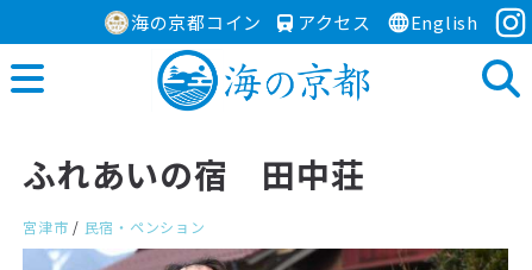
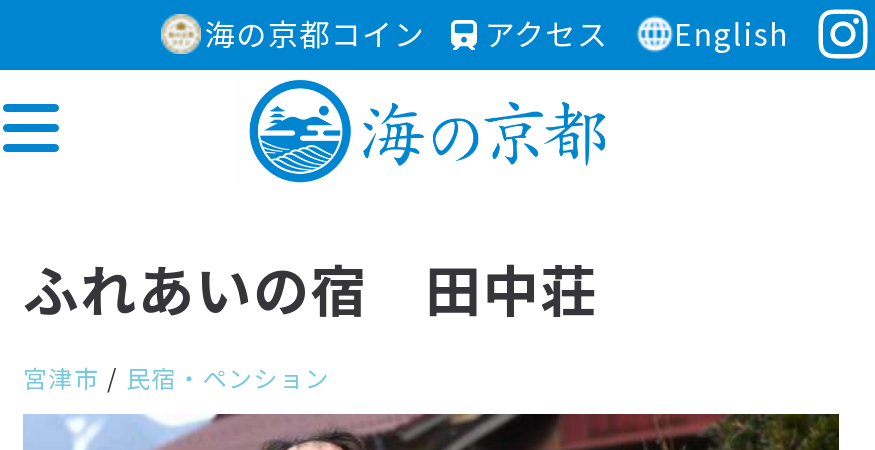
[481,58,521,99] [image] -> none

